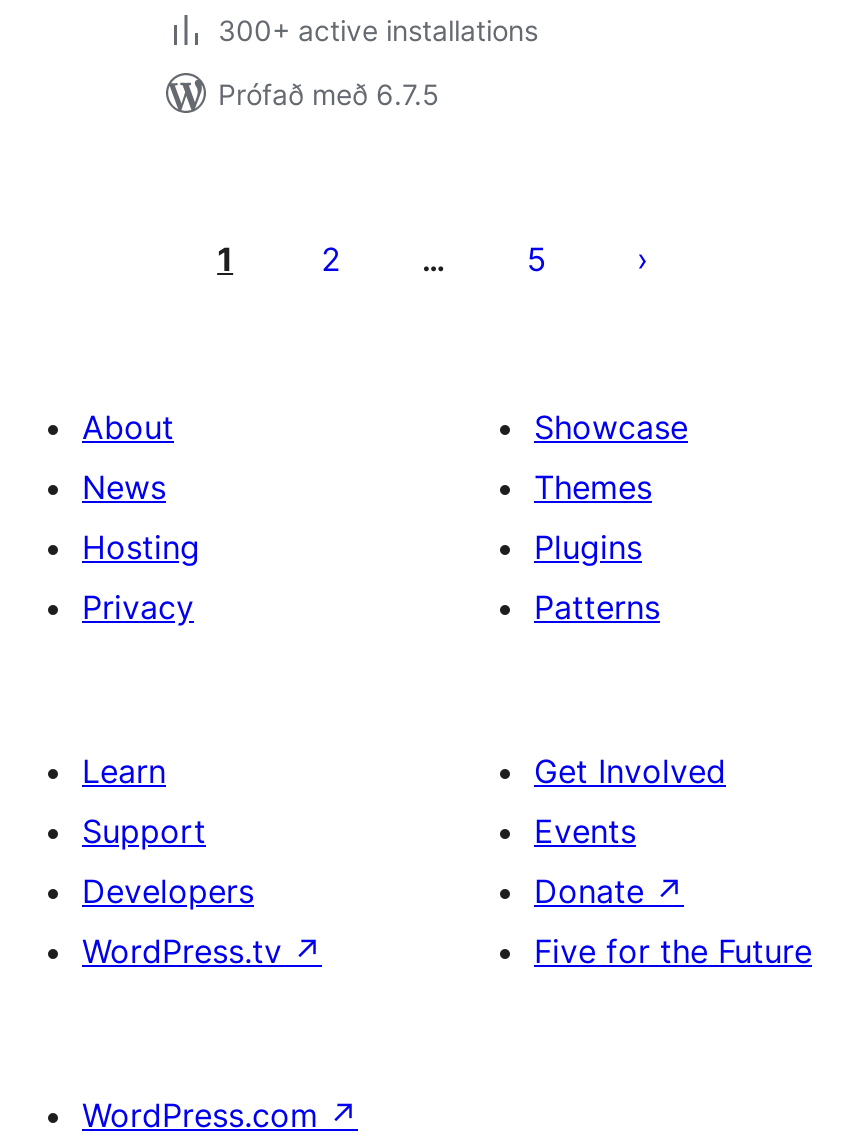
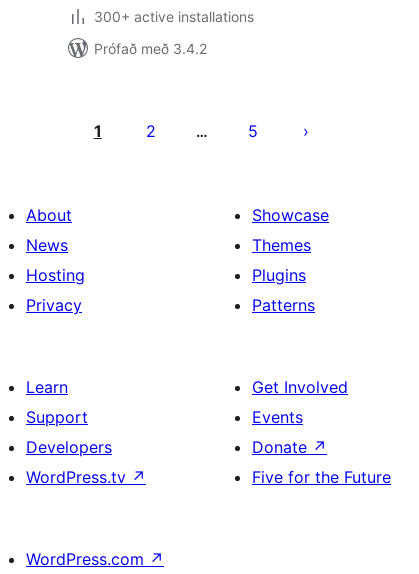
[218,77,440,111] Prófað með 6.7.5 -> [94,40,207,57] Prófað með 3.4.2

